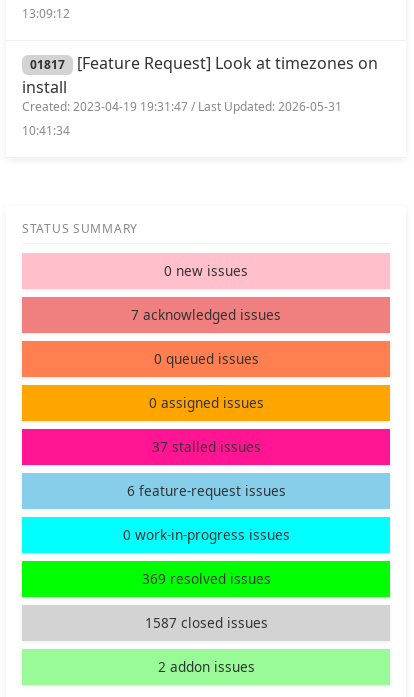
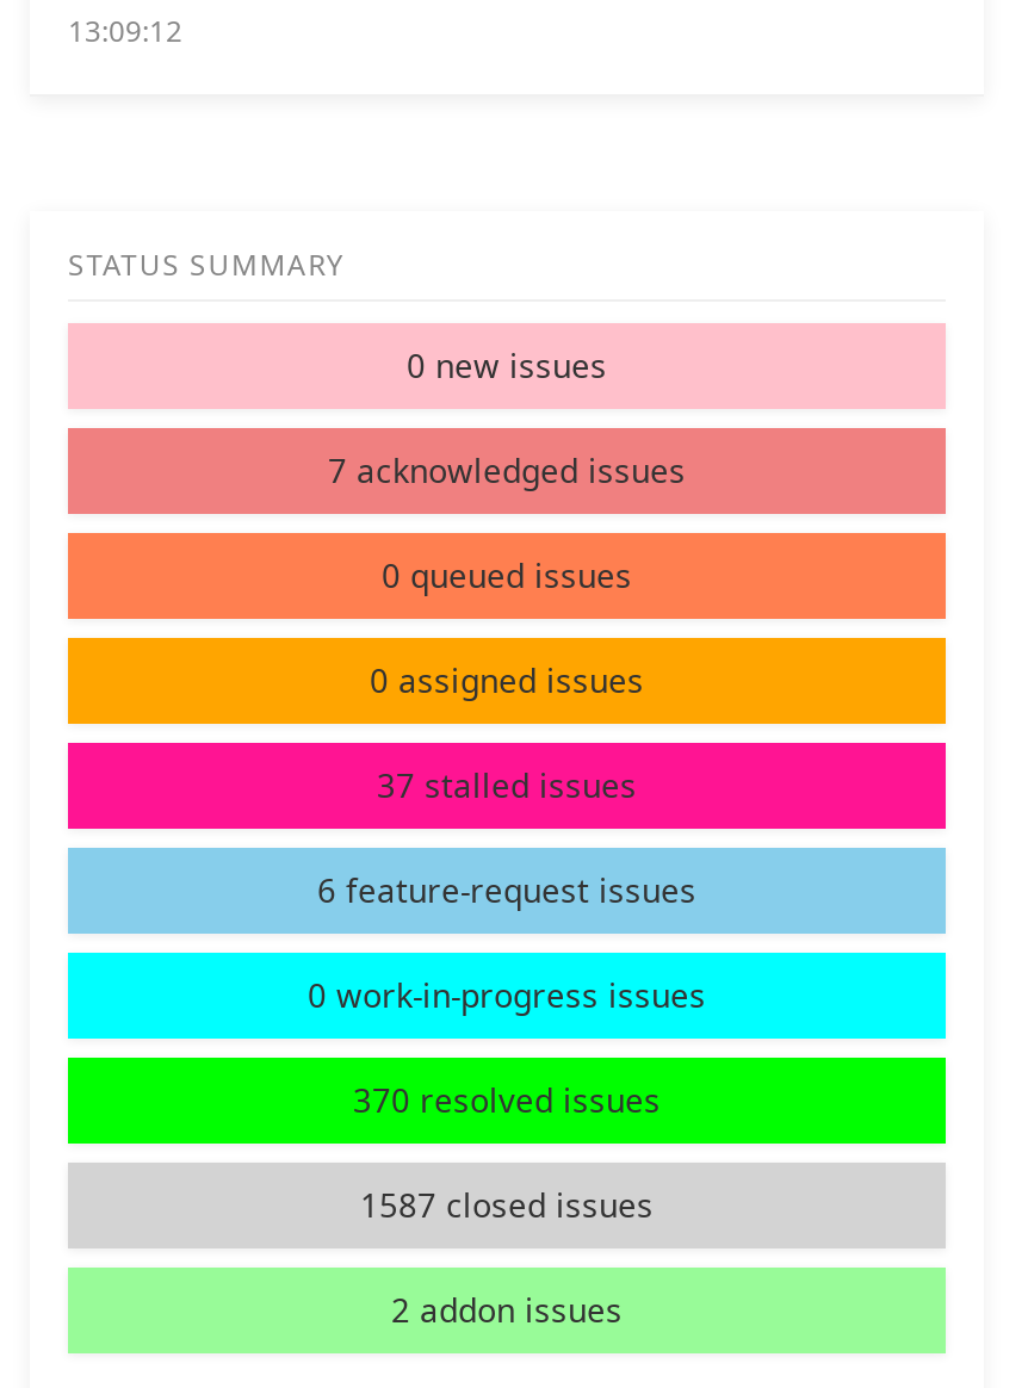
[22,52,378,139] 01817 [Feature Request] Look at timezones on | install | Created: 2023-04-19 19:31:47 / Last Updated: 2026-05-31 | 10:41:34 -> none
[141,569,270,588] 369 resolved issues -> [353,1077,661,1123] 370 resolved issues

